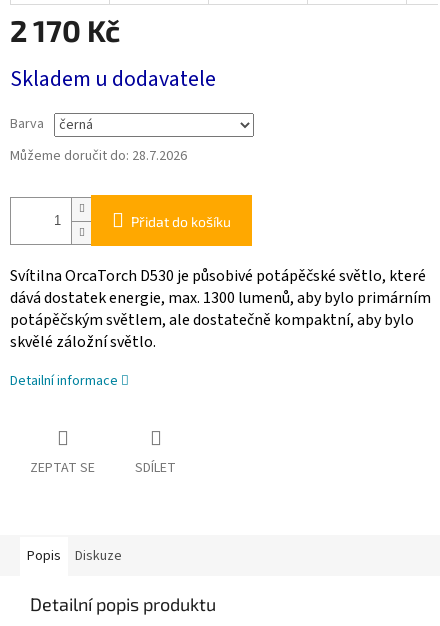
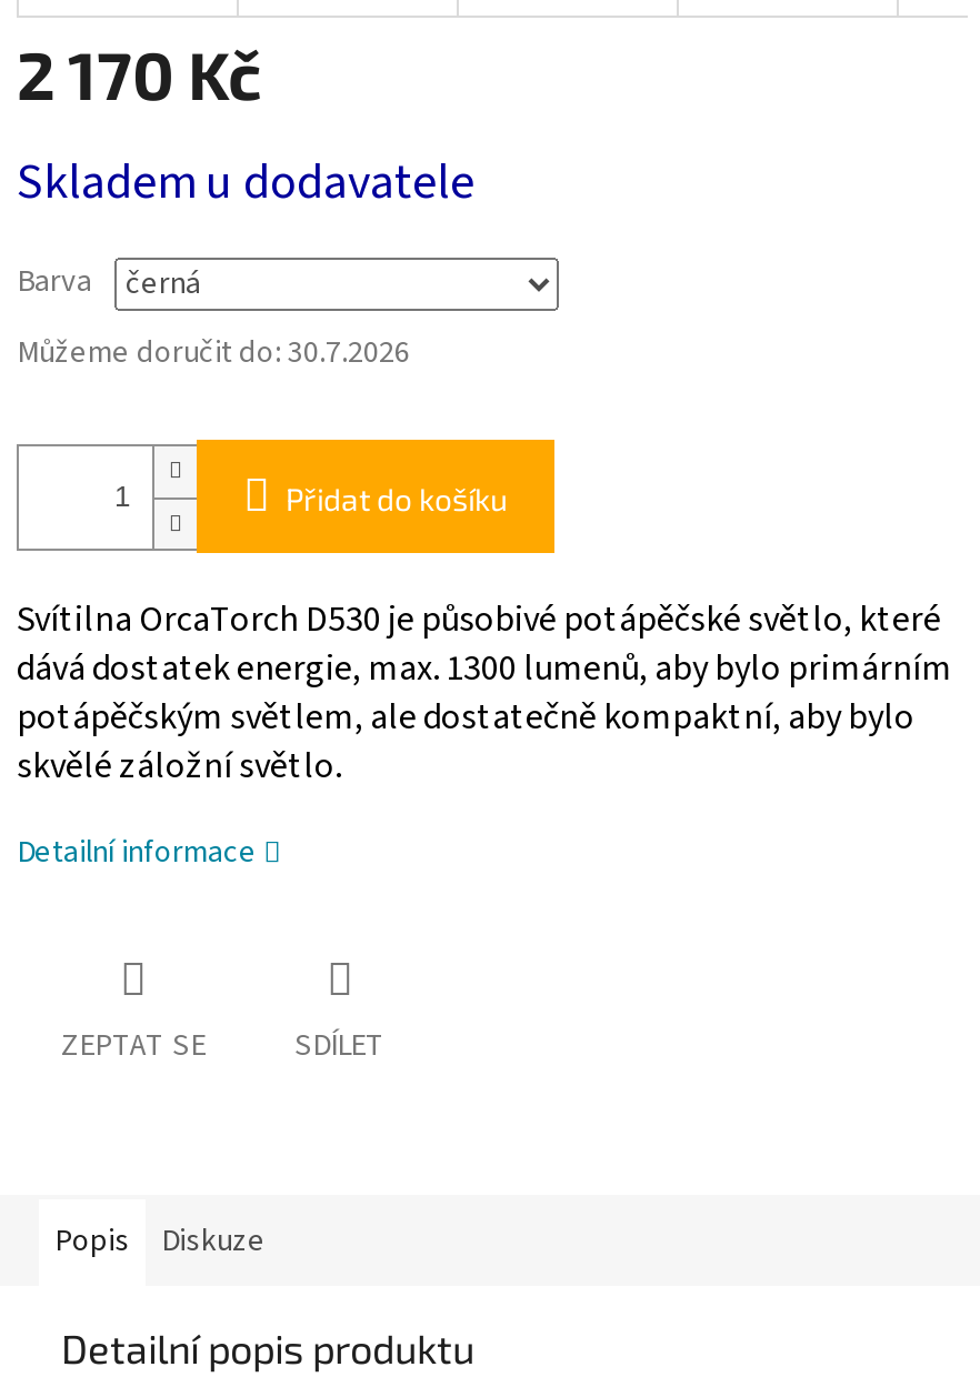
[10,146,187,166] Můžeme doručit do: 28.7.2026 -> [17,332,410,376] Můžeme doručit do: 30.7.2026

